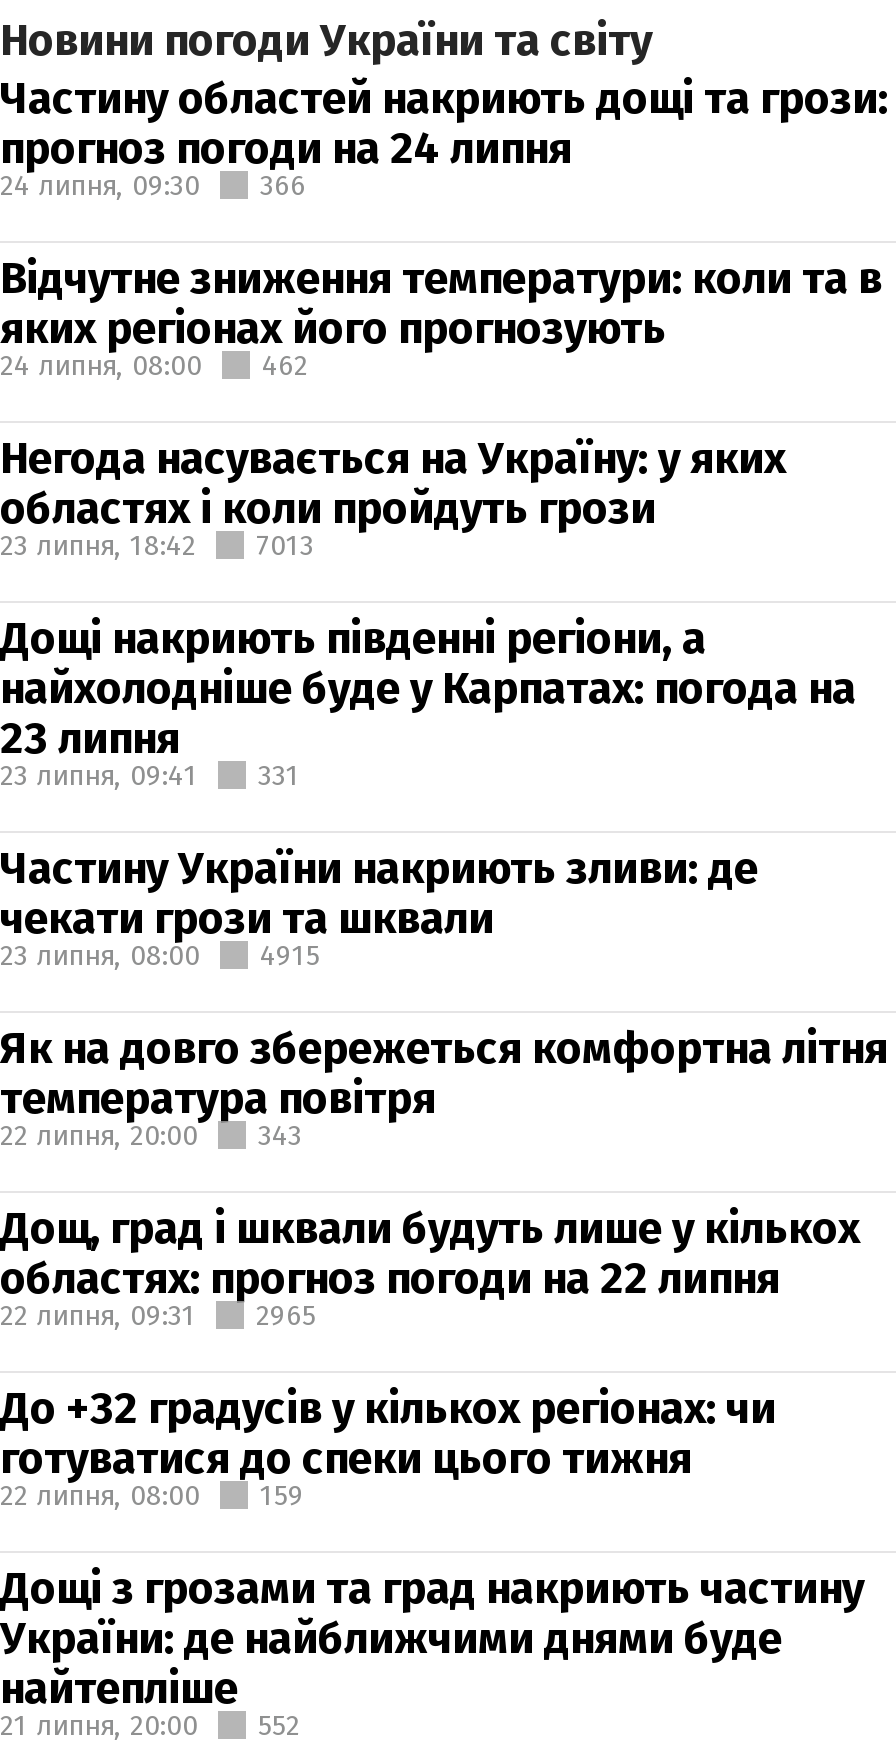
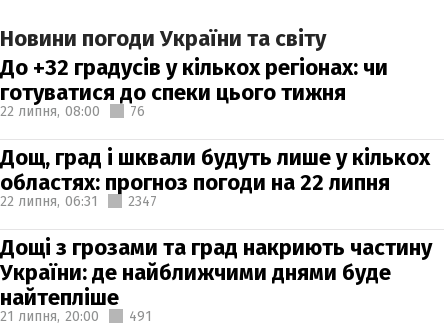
[0,70,888,1332] Частину областей накриють дощі та грози: | прогноз погоди на 24 липня | 24 липня, 09:30 | 366 | Відчутне зниження температури: коли та в | яких регіонах його прогнозують | 24 липня, 08:00 | 462 | Негода насувається на Україну: у яких | областях і коли пройдуть грози | 23 липня, 18:42 | 7013 | Дощі накриють південні регіони, а | найхолодніше буде у Карпатах: погода на | 23 липня | 23 липня, 09:41 | 331 | Частину України накриють зливи: де | чекати грози та шквали | 23 липня, 08:00 | 4915 | Як на довго збережеться комфортна літня | температура повітря | 22 липня, 20:00 | 343 | 22 липня, 09:31 | 2965 -> none
moved [0,1200,860,1304] -> [0,143,430,195]: Дощ, град і шквали будуть лише у кількох | областях: прогноз погоди на 22 липня
moved [0,1380,776,1512] -> [0,53,388,119]: До +32 градусів у кількох регіонах: чи | готуватися до спеки цього тижня | 22 липня, 08:00
[260,1478,304,1512] 159 -> [0,102,157,209] 76 | 22 липня, 06:31 | 2347
[0,1708,300,1742] 21 липня, 20:00 552 -> [0,307,152,324] 21 липня, 20:00 491

